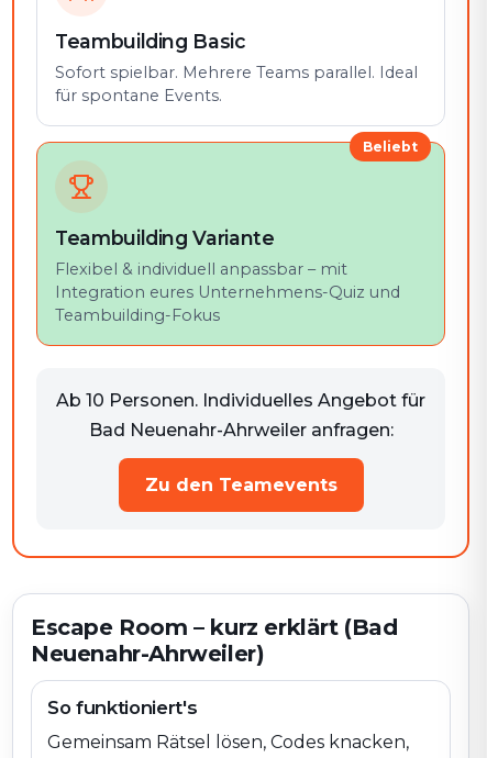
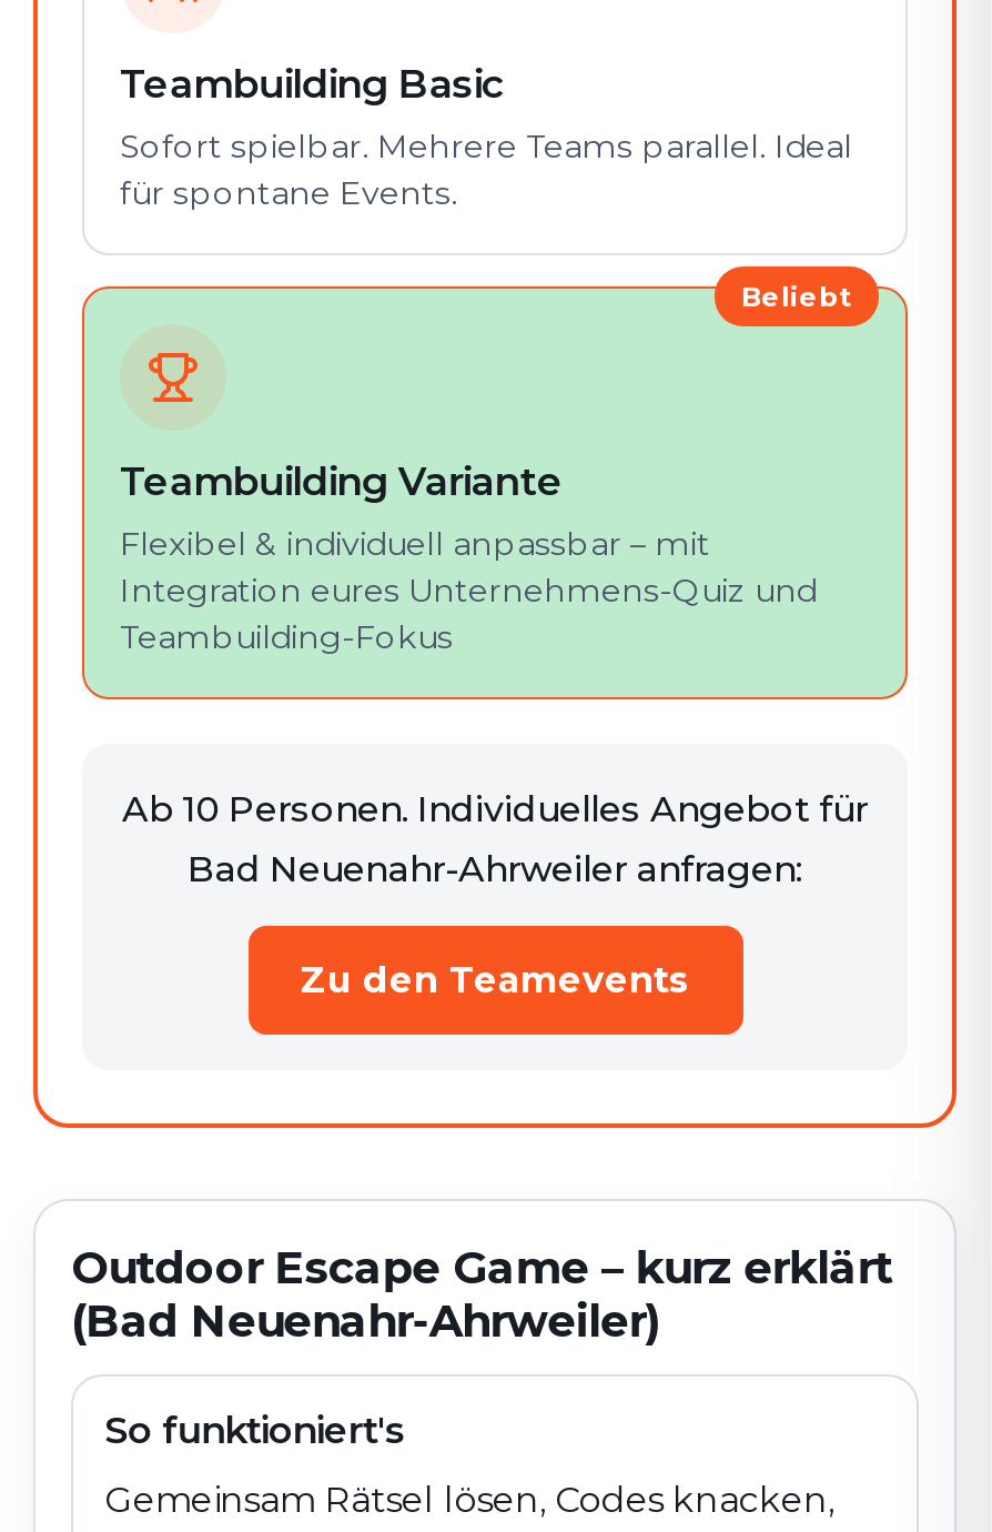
[31,614,398,667] Escape Room – kurz erklärt (Bad | Neuenahr-Ahrweiler) -> [71,1241,893,1348] Outdoor Escape Game – kurz erklärt | (Bad Neuenahr-Ahrweiler)

